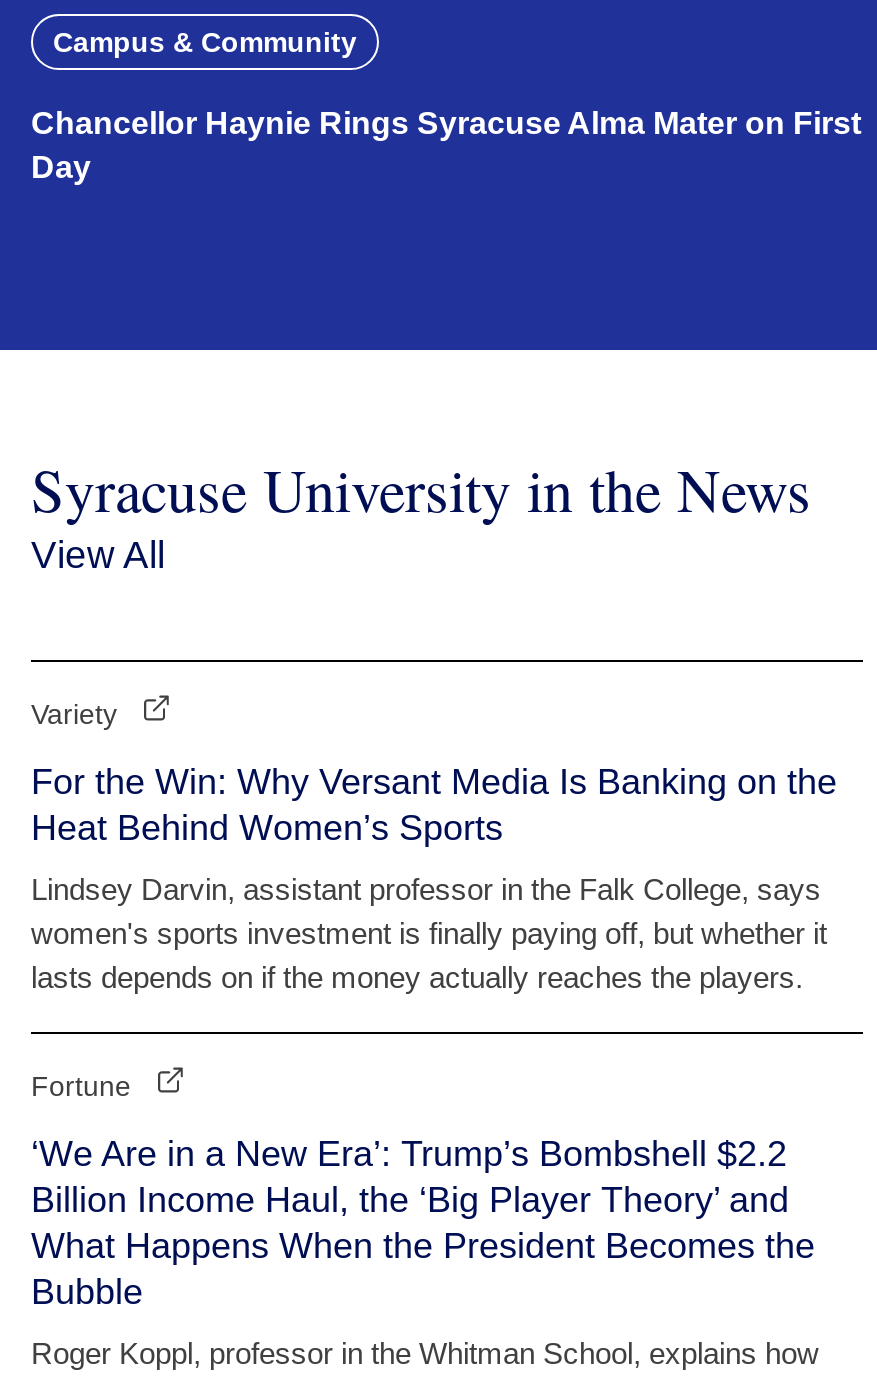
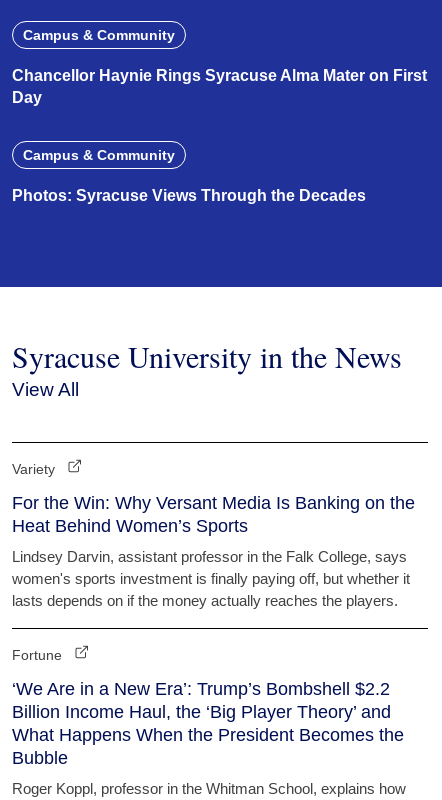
none -> [12,147,366,204] Campus & Community | Photos: Syracuse Views Through the Decades

